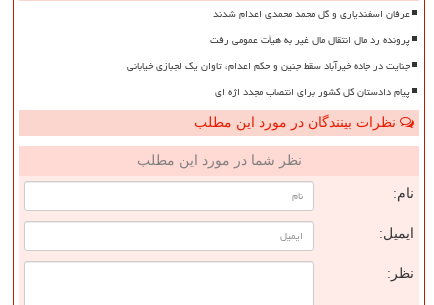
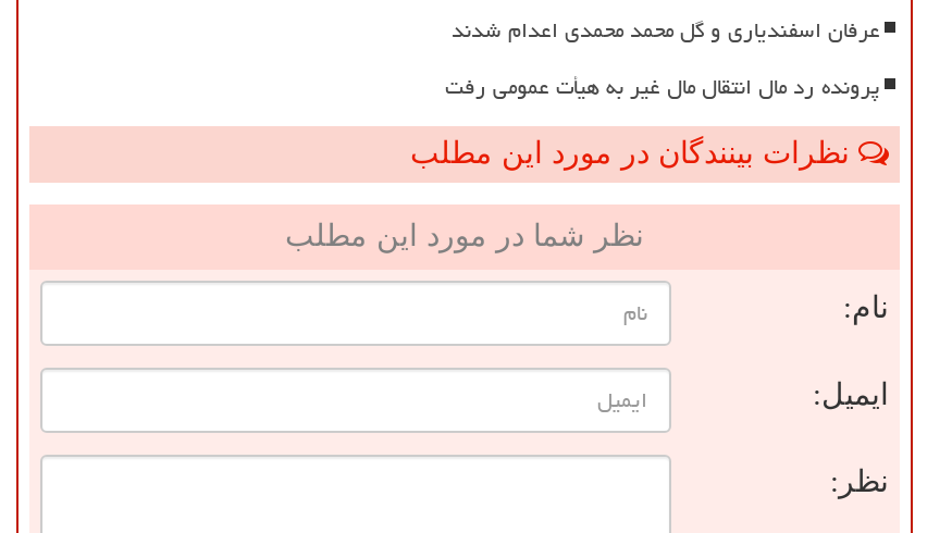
[127,56,410,102] جنایت در جاده خیرآباد سقط جنین و حکم اعدام، تاوان یک لجبازی خیابانی | پیام دادستان کل کشور برای انتصاب مجدد اژه ای -> none

